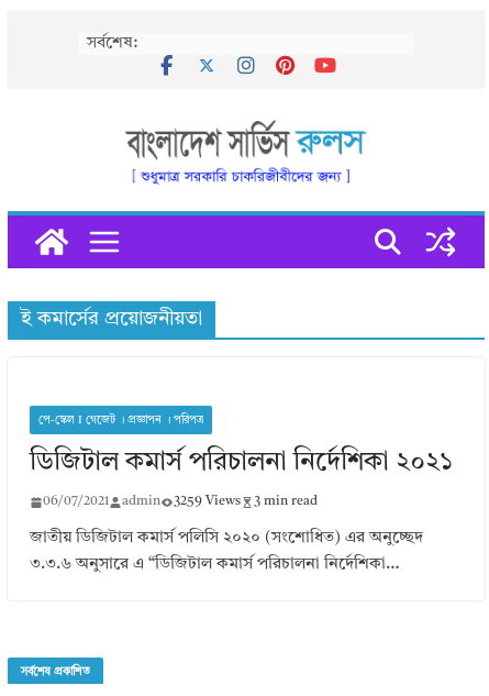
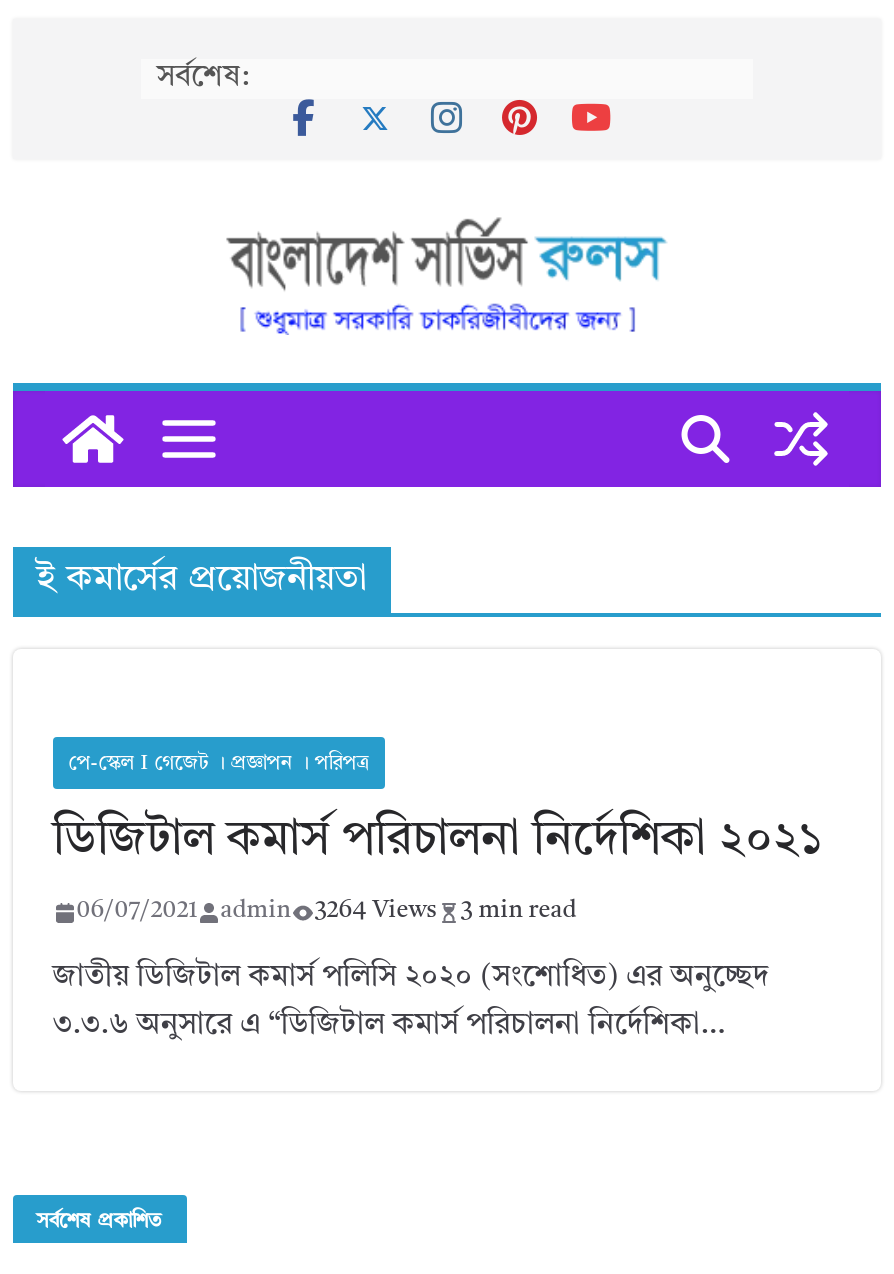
[43,495,317,508] 06/07/2021 admin 3259 Views 3 min read -> [76,899,576,923] 06/07/2021 admin 3264 Views 3 min read

